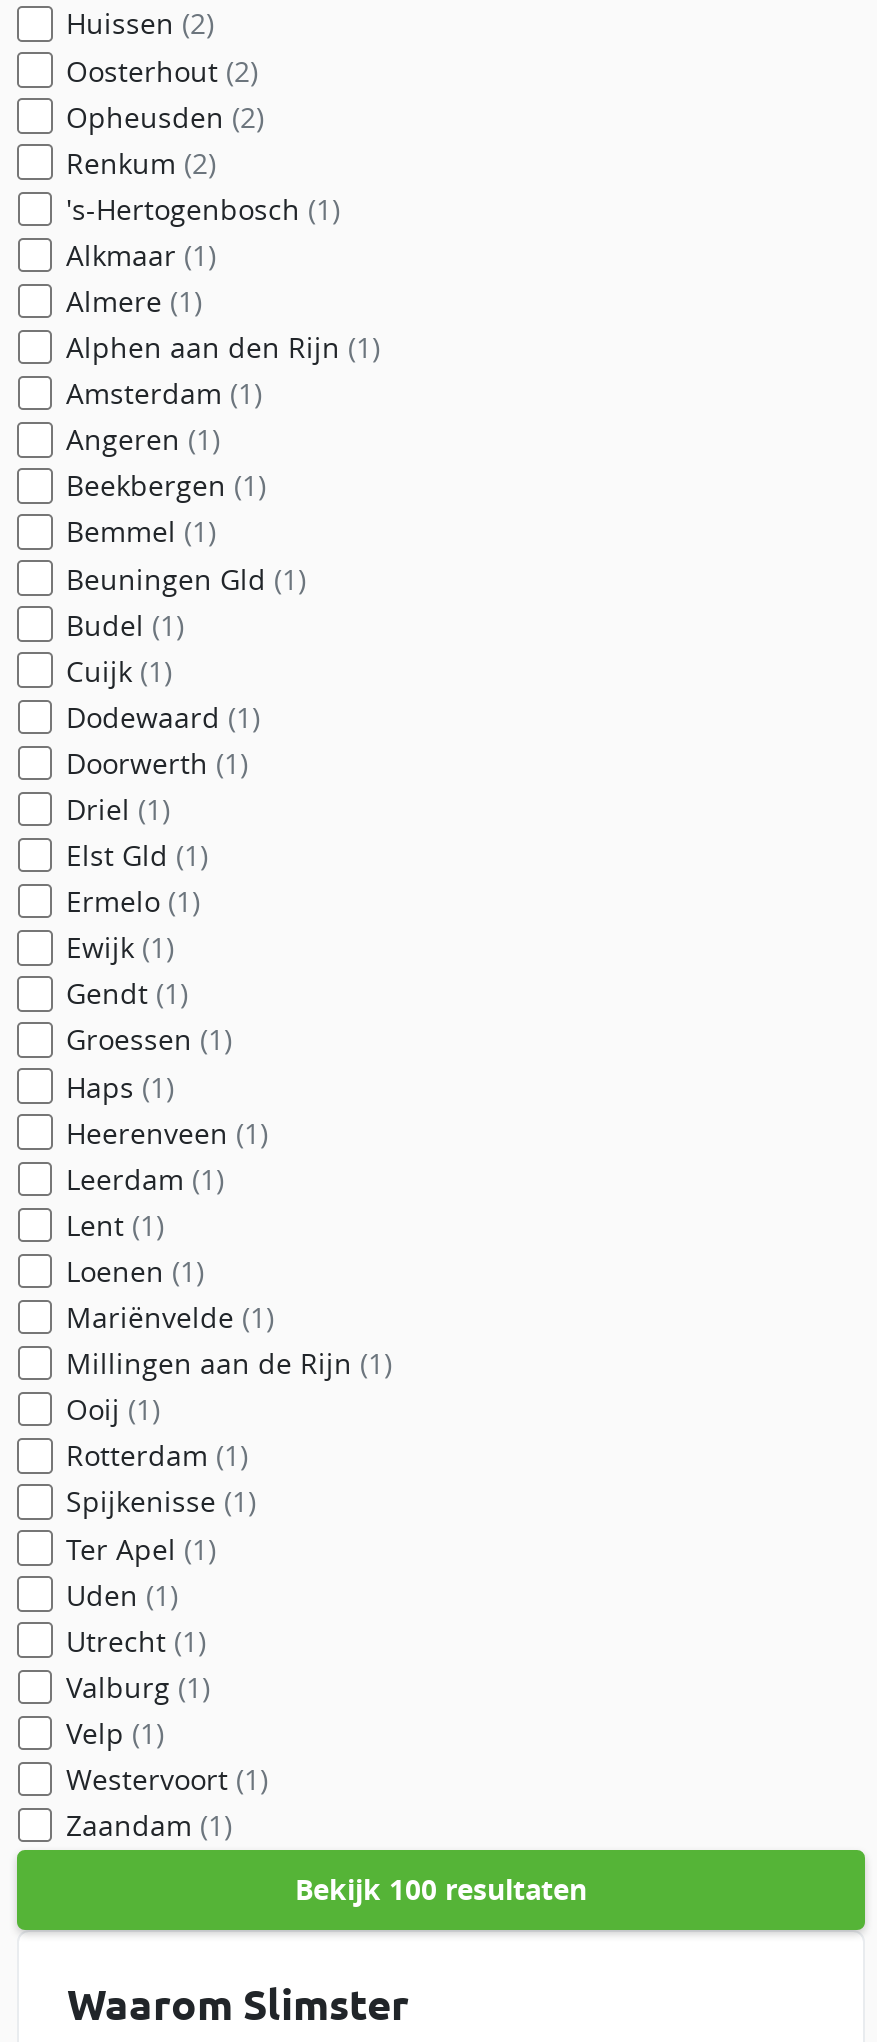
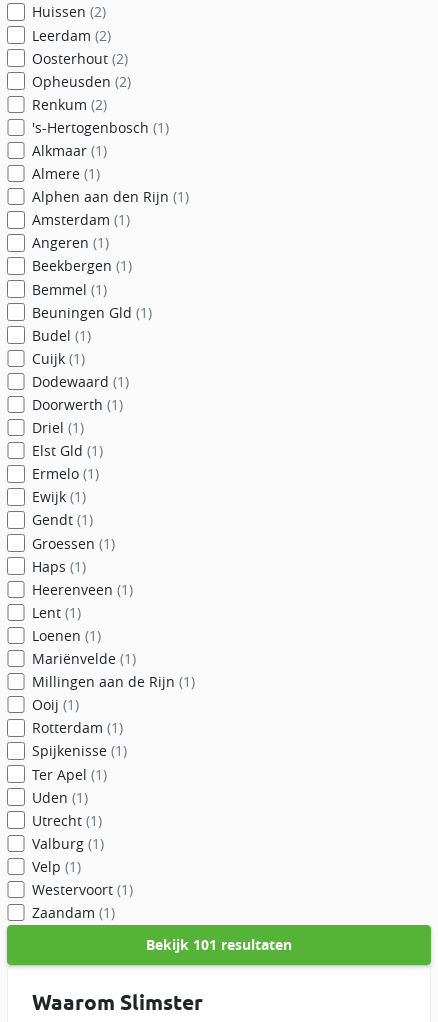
none -> [31,25,110,44] Leerdam (2)
moved [66,51,380,1151] -> [31,49,188,599]: Oosterhout (2) | Opheusden (2) | Renkum (2) | ... | Haps (1) | Heerenveen (1)
[66,1160,224,1198] Leerdam (1) -> none
[295,1870,587,1908] Bekijk 100 resultaten -> [146,935,292,954] Bekijk 101 resultaten

